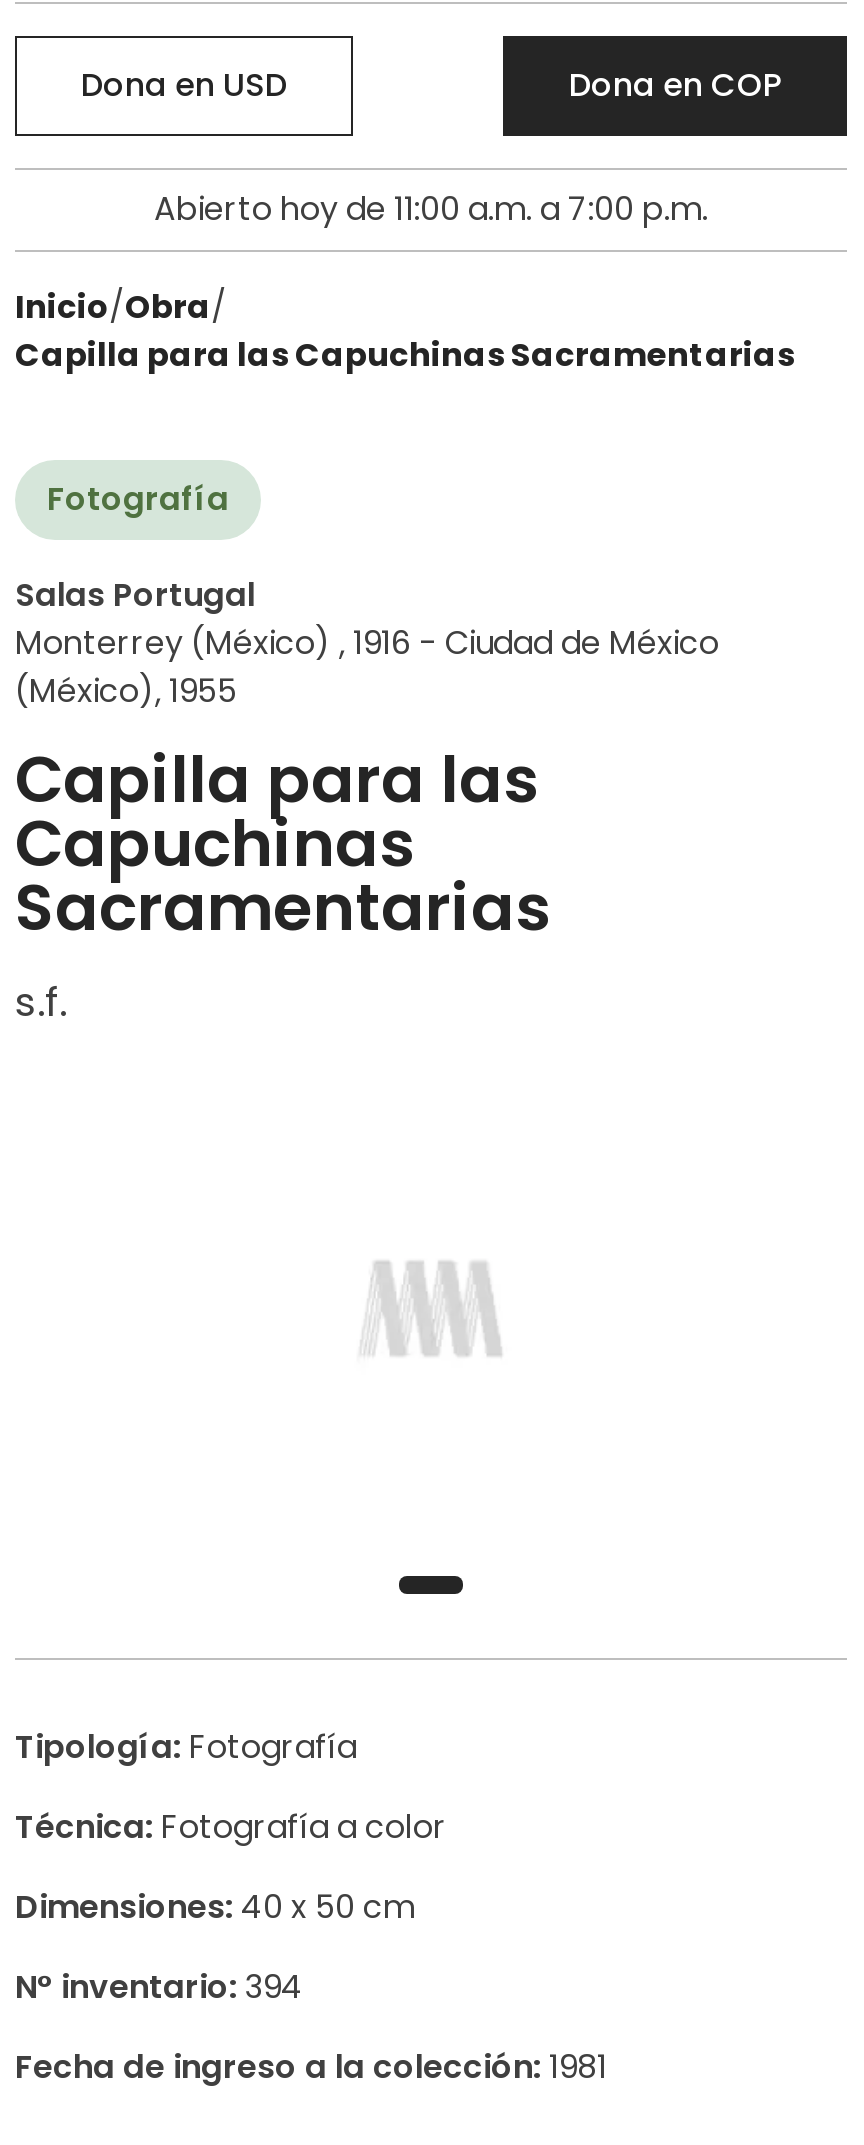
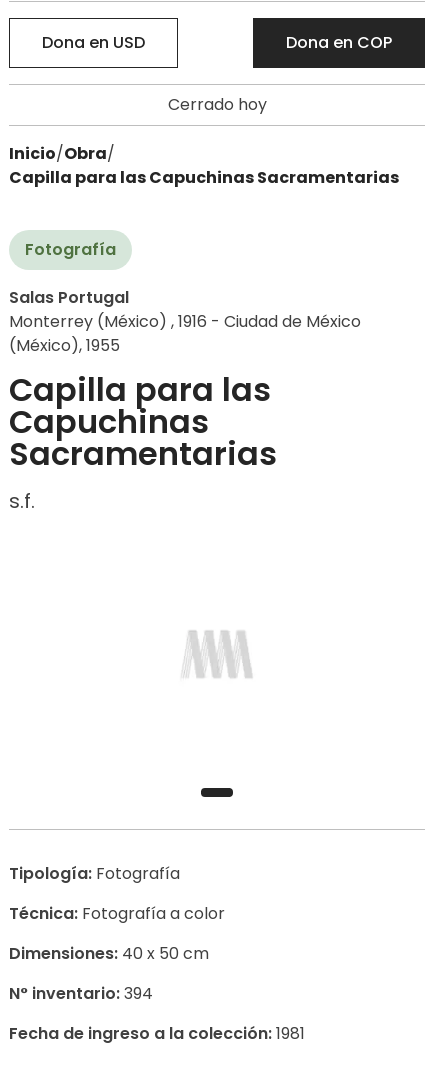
[154,186,708,232] Abierto hoy de 11:00 a.m. a 7:00 p.m. -> [167,93,266,116] Cerrado hoy

